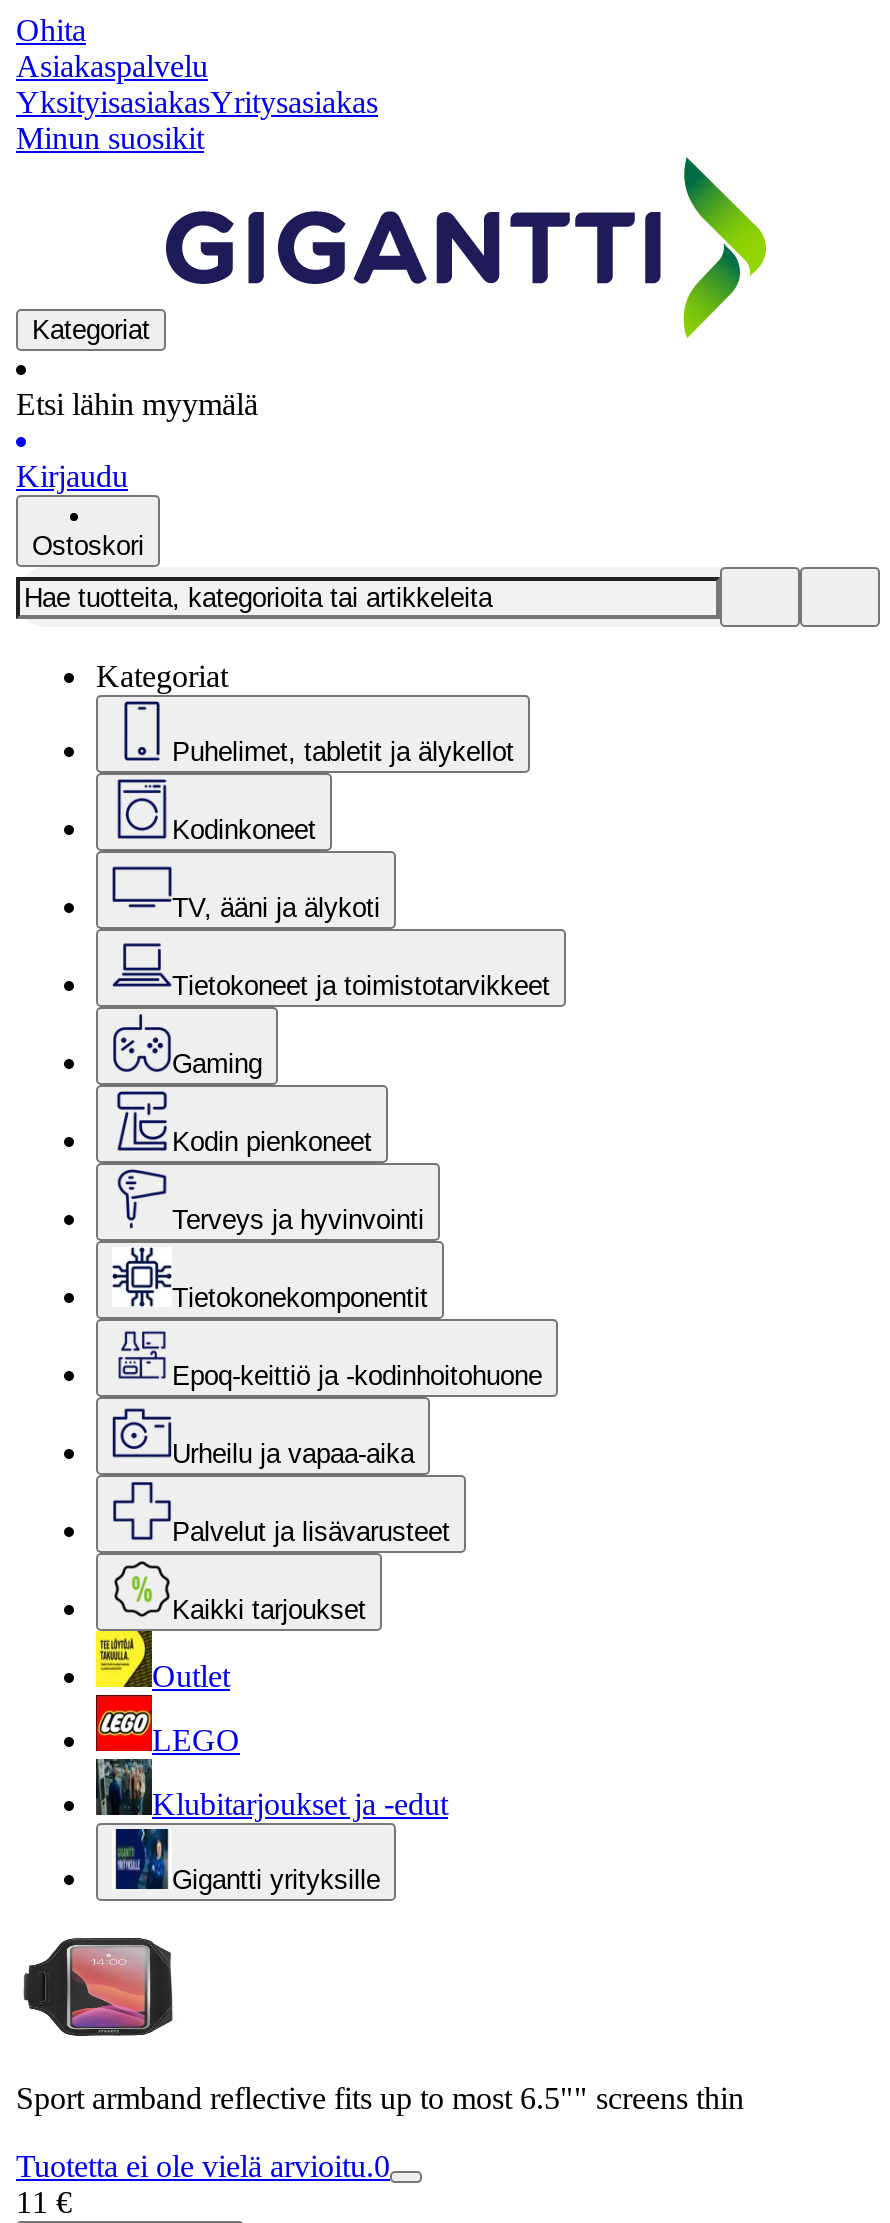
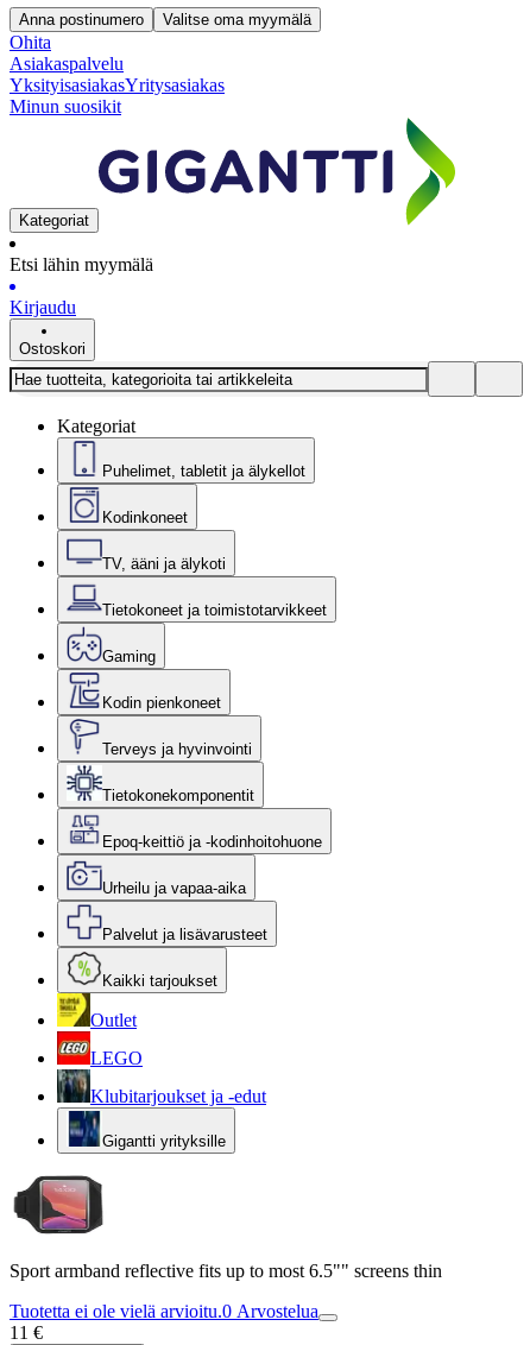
none -> [19,11,311,29] Anna postinumero | Valitse oma myymälä
[16,2149,390,2183] Tuotetta ei ole vielä arvioitu.0 -> [10,1301,318,1321] Tuotetta ei ole vielä arvioitu.0 Arvostelua

